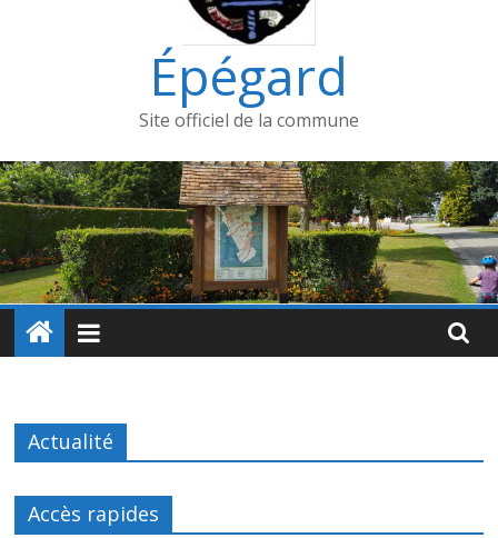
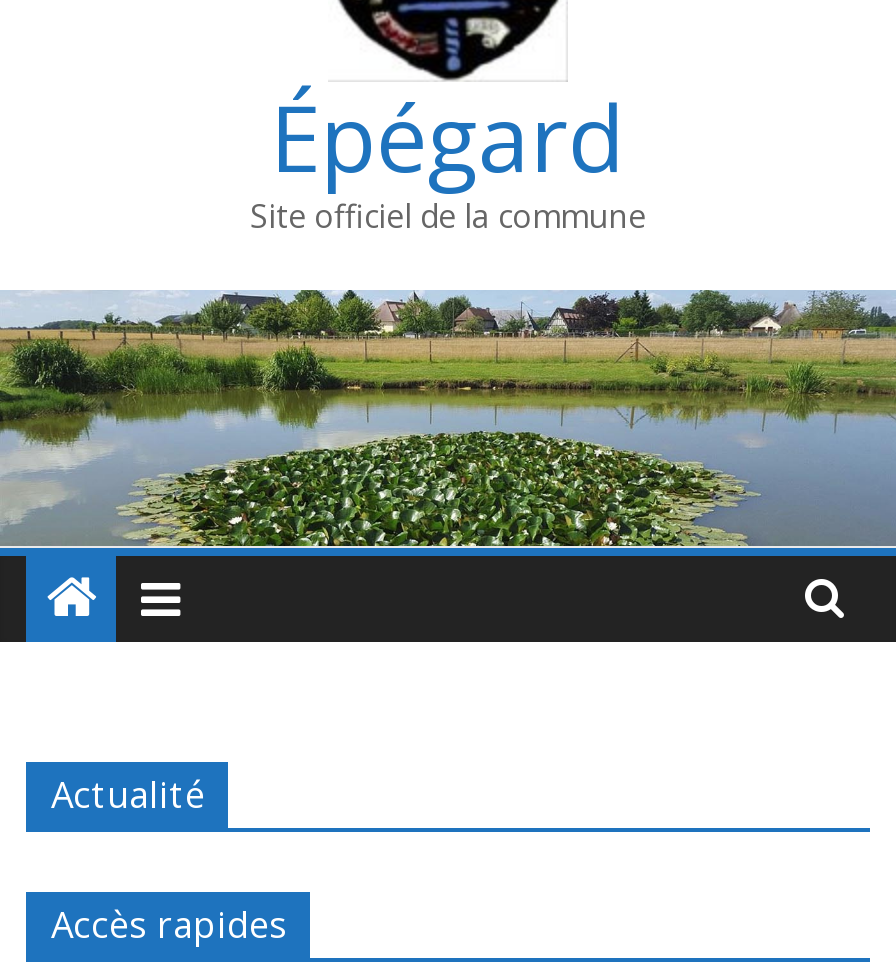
[3,160,495,305] [image] -> [6,288,890,548] [image]

